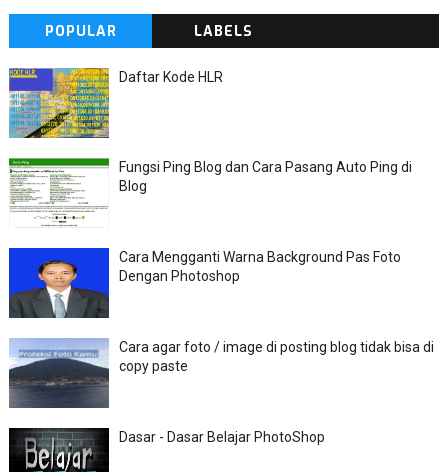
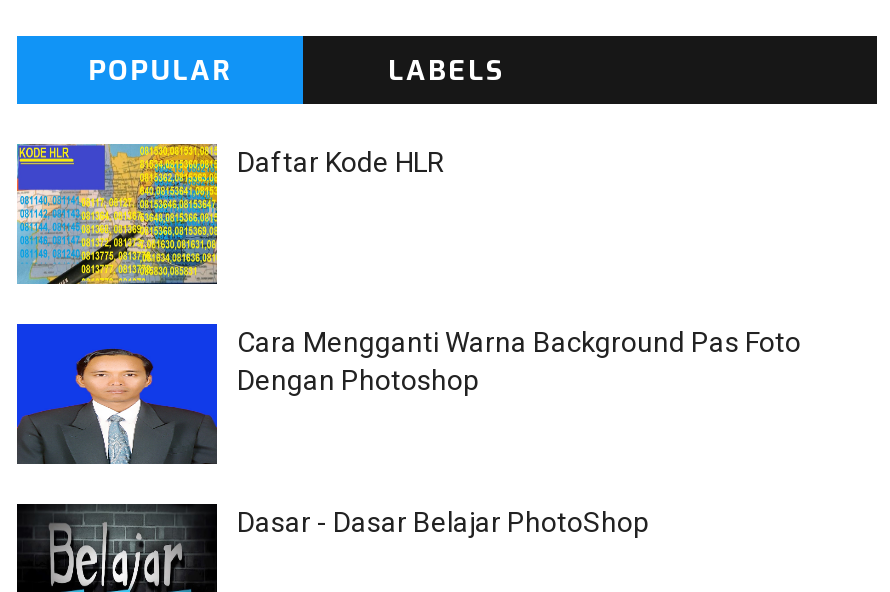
[8,157,412,228] [image] | Fungsi Ping Blog dan Cara Pasang Auto Ping di | Blog -> none
[8,339,434,408] [image] | Cara agar foto / image di posting blog tidak bisa di | copy paste -> none

